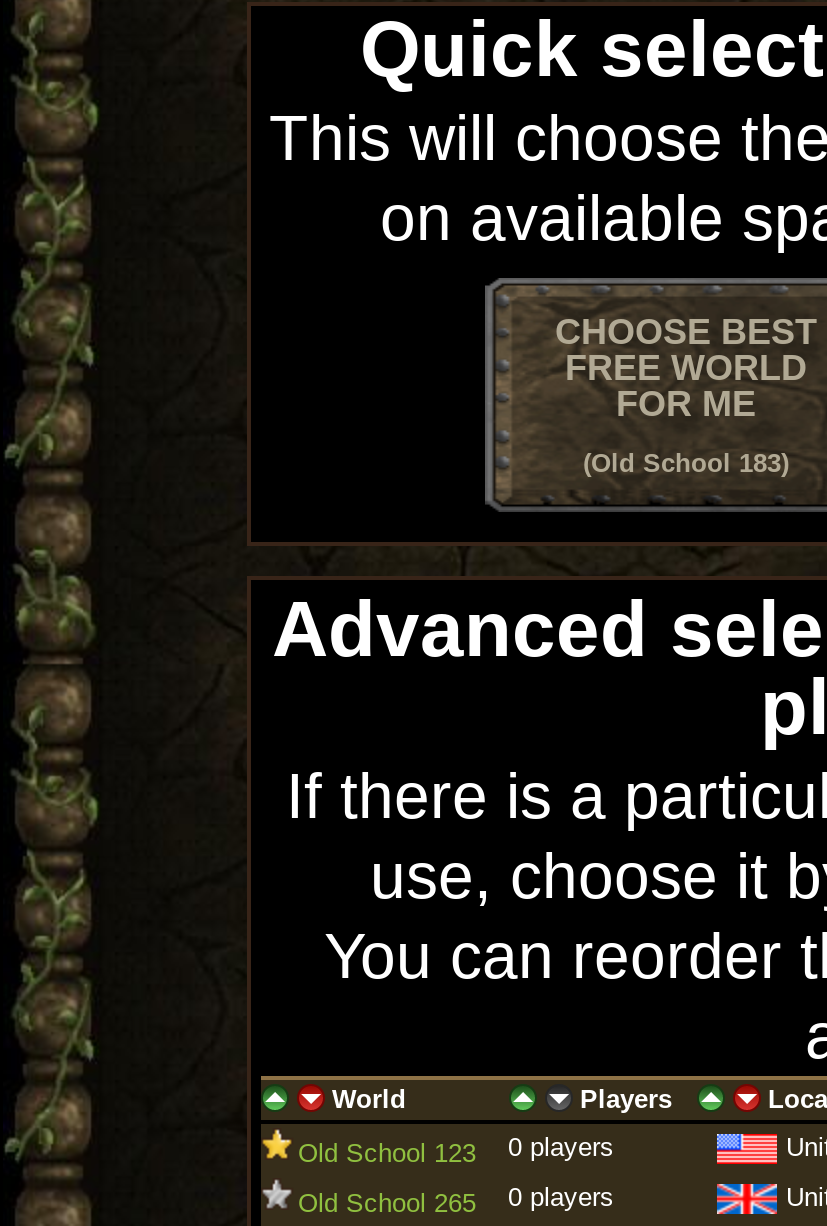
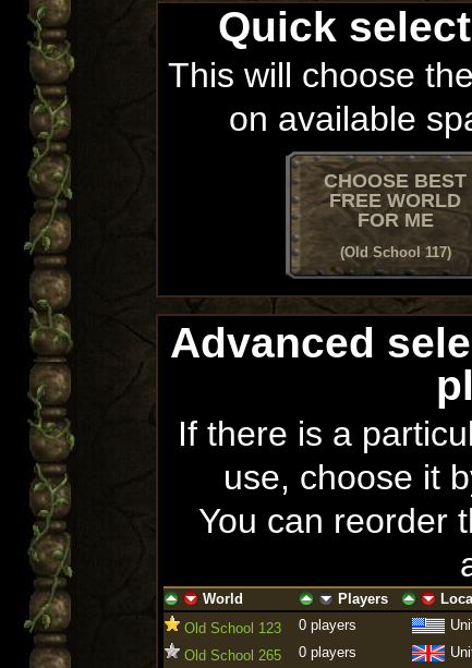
[583,448,789,478] (Old School 183) -> [340,244,451,260] (Old School 117)

